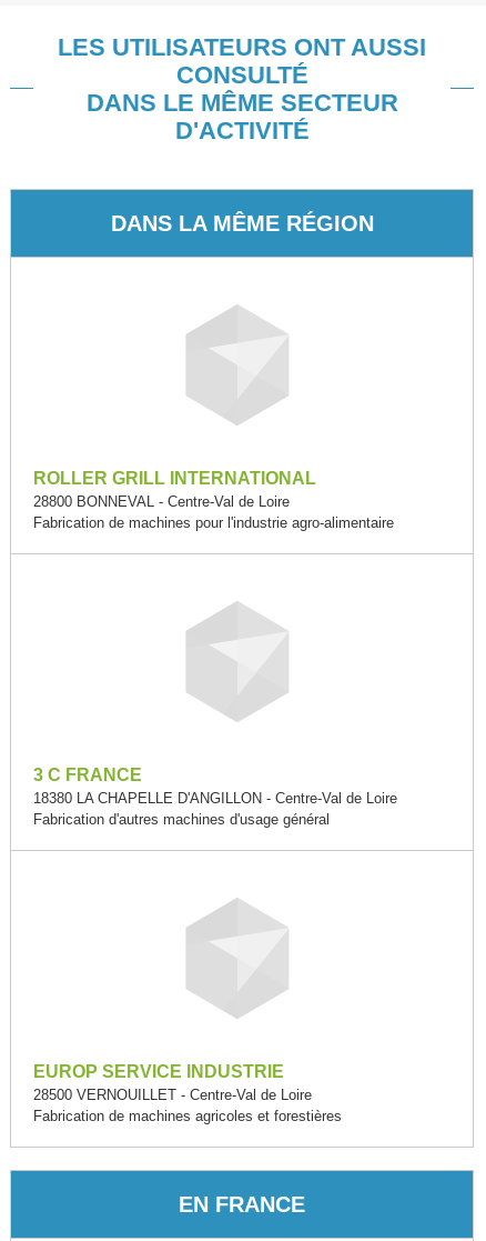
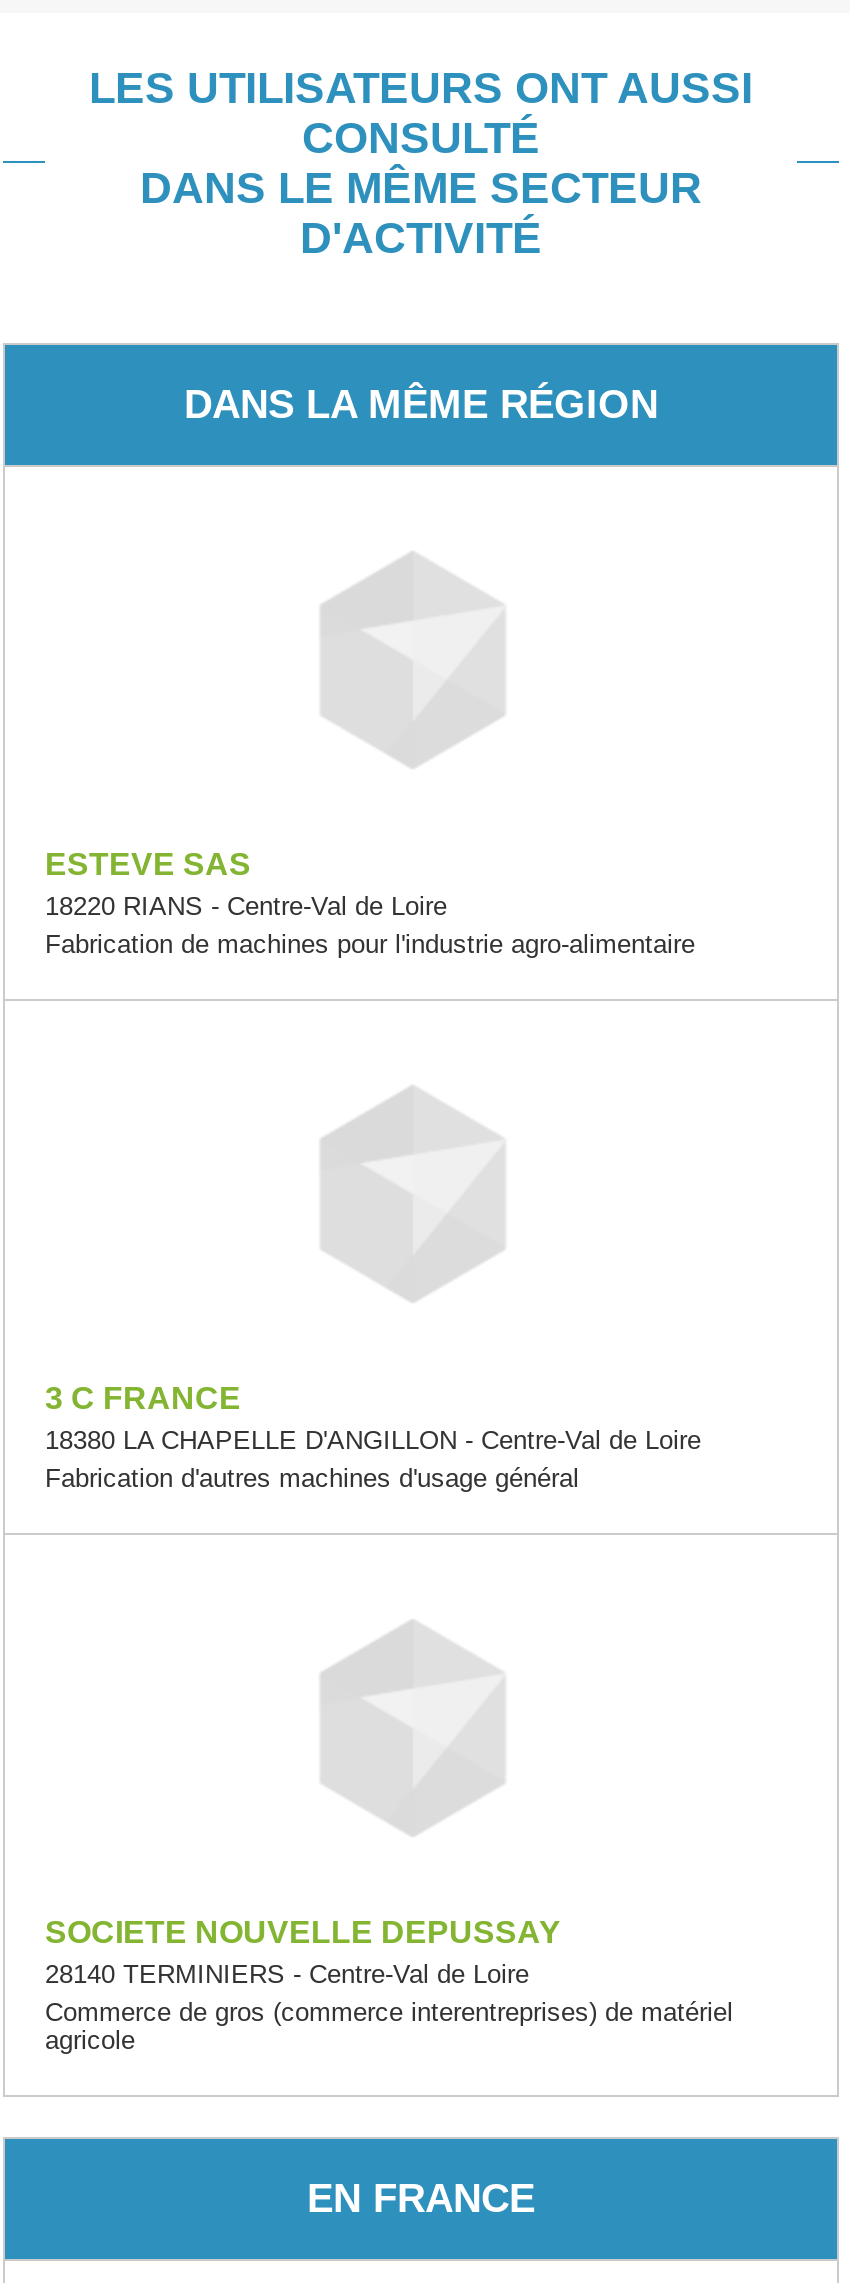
[33,469,316,510] ROLLER GRILL INTERNATIONAL | 28800 BONNEVAL - Centre-Val de Loire -> [45,847,447,921] ESTEVE SAS | 18220 RIANS - Centre-Val de Loire
[33,1062,342,1124] EUROP SERVICE INDUSTRIE | 28500 VERNOUILLET - Centre-Val de Loire | Fabrication de machines agricoles et forestières -> [45,1915,733,2055] SOCIETE NOUVELLE DEPUSSAY | 28140 TERMINIERS - Centre-Val de Loire | Commerce de gros (commerce interentreprises) de matériel | agricole

